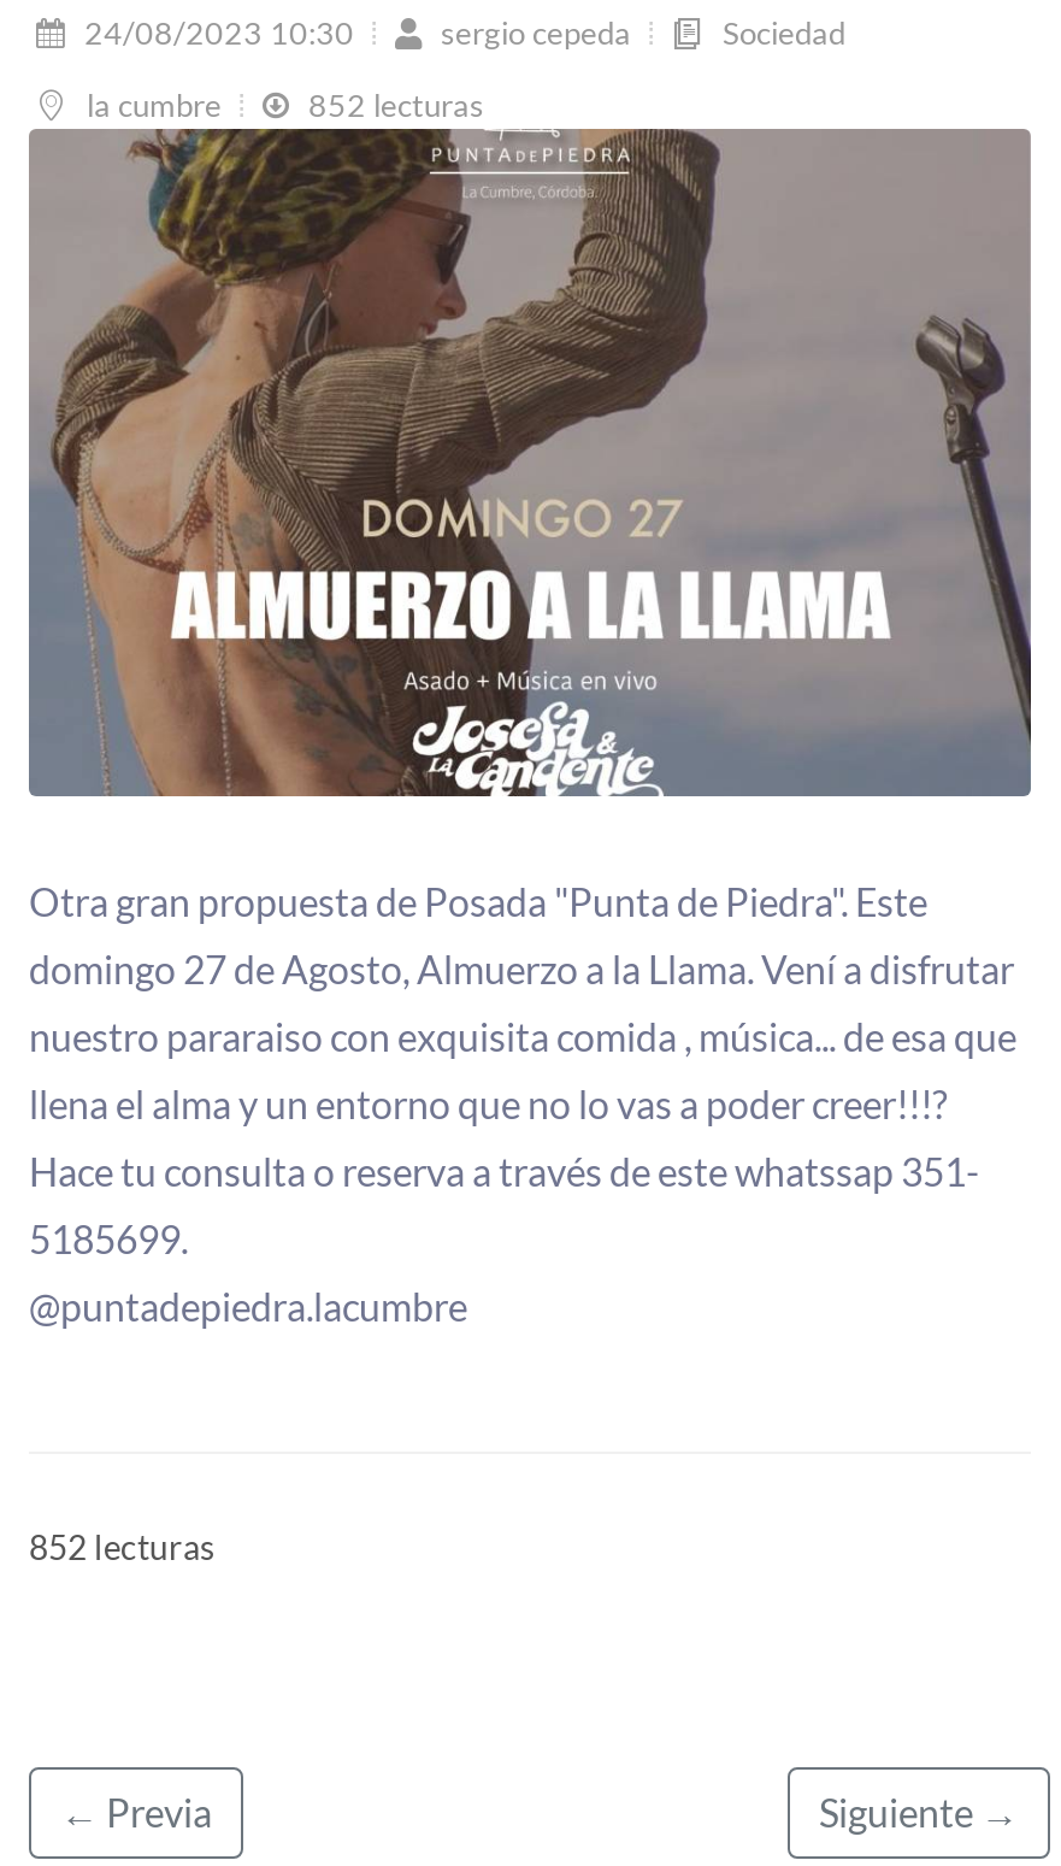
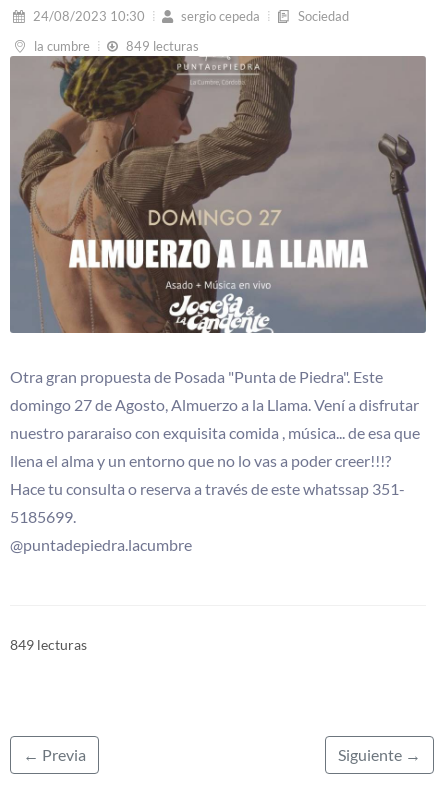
[301,85,484,123] 852 lecturas -> [123,38,199,54] 849 lecturas
[29,1526,214,1567] 852 lecturas -> [10,636,87,653] 849 lecturas

